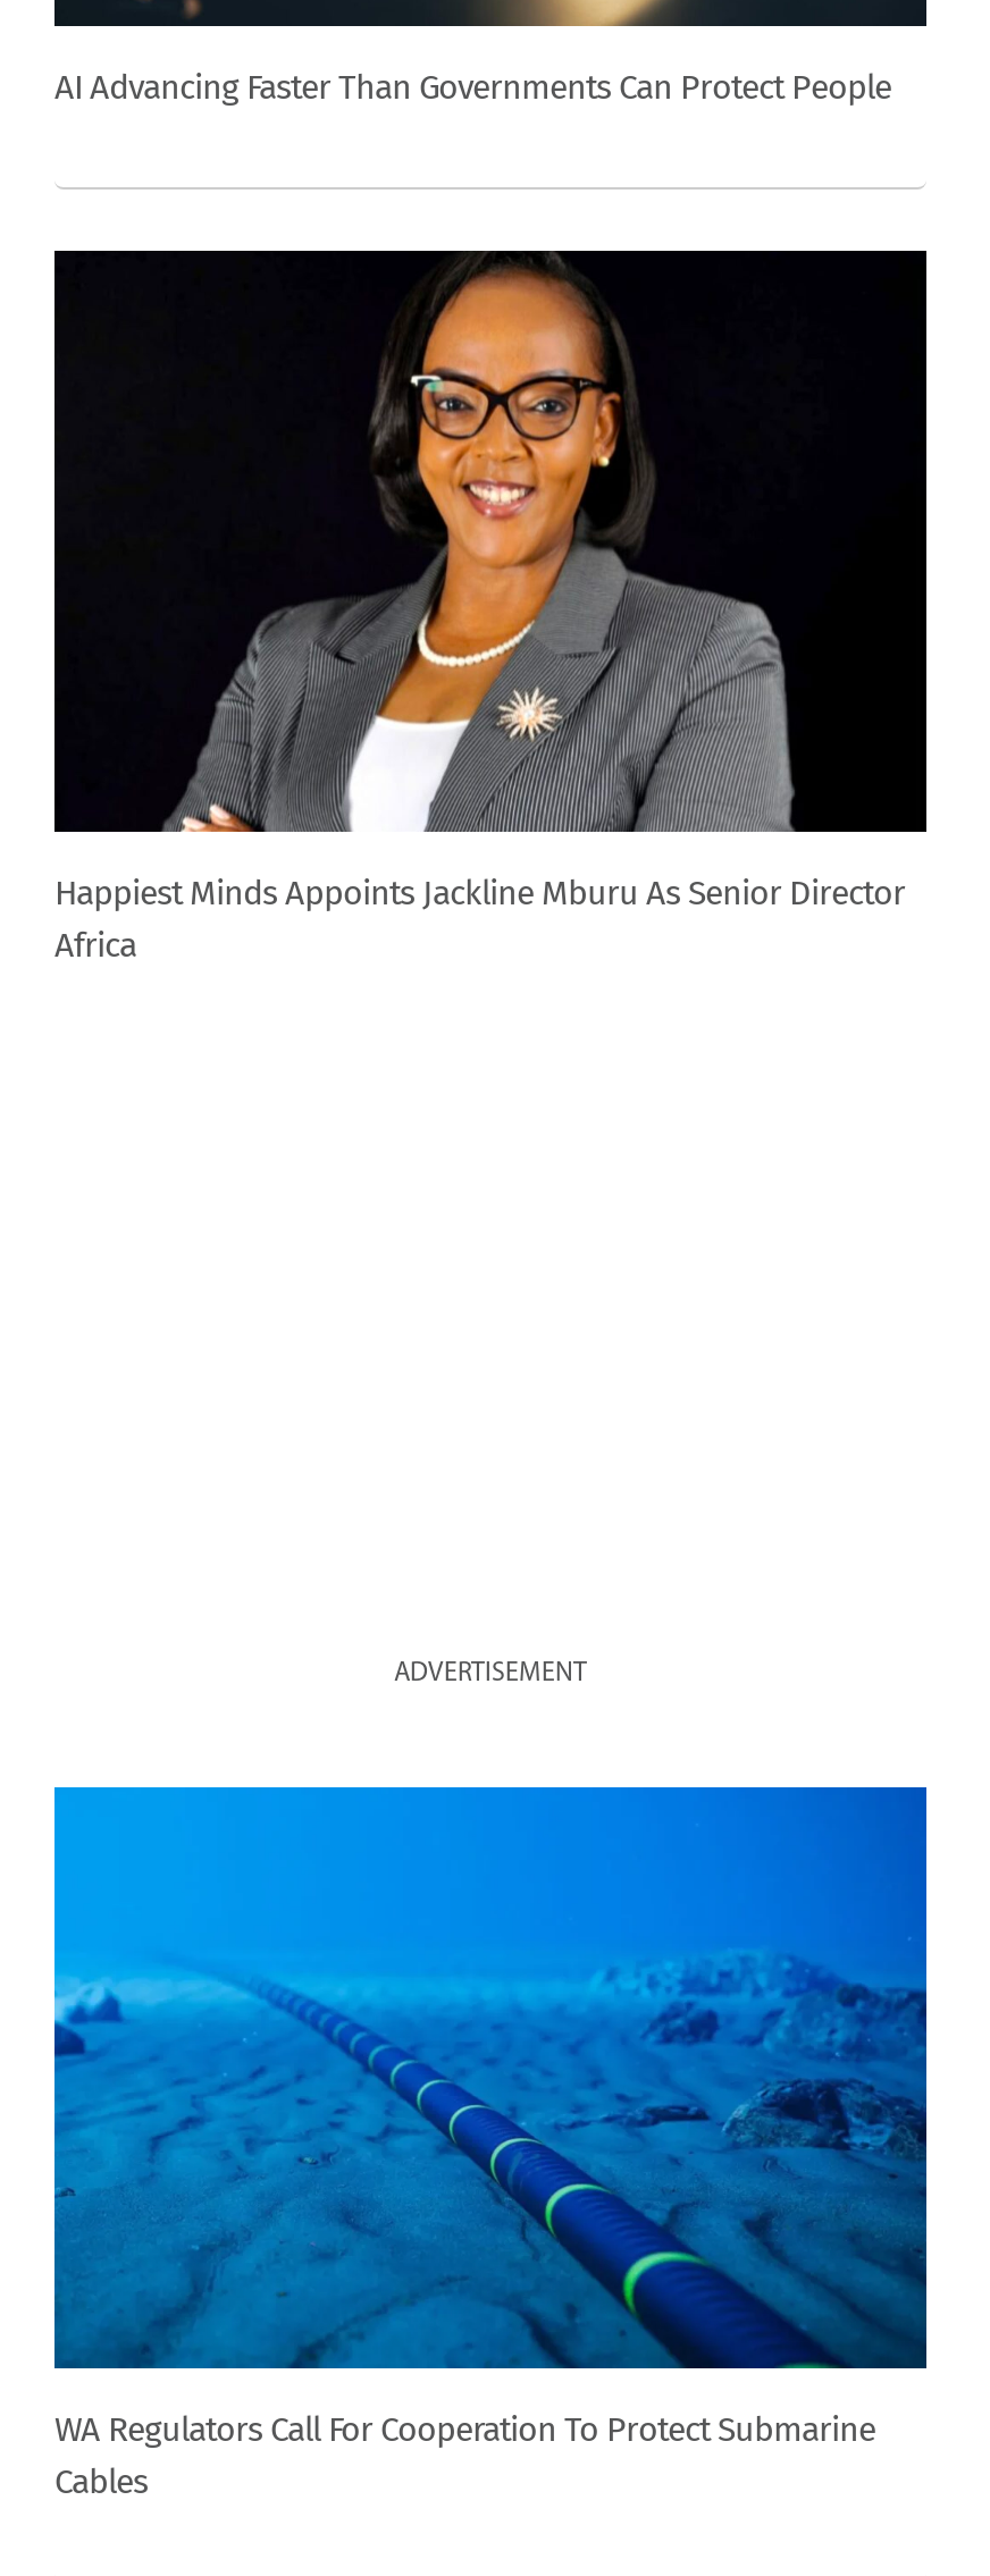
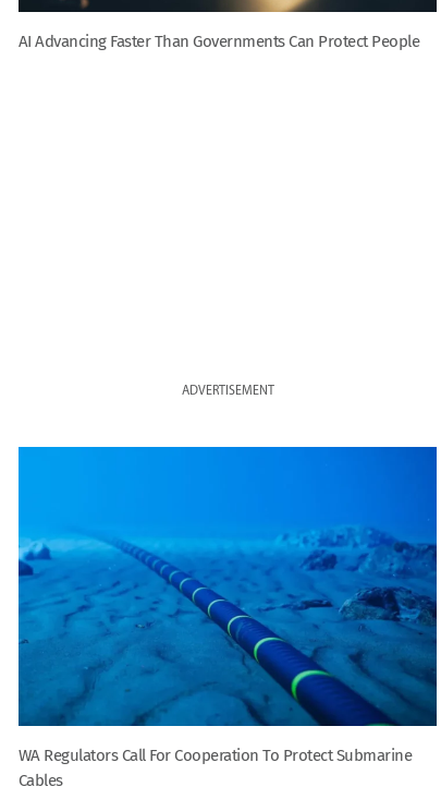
[54,247,926,966] [image] | Happiest Minds Appoints Jackline Mburu As Senior Director | Africa -> none

